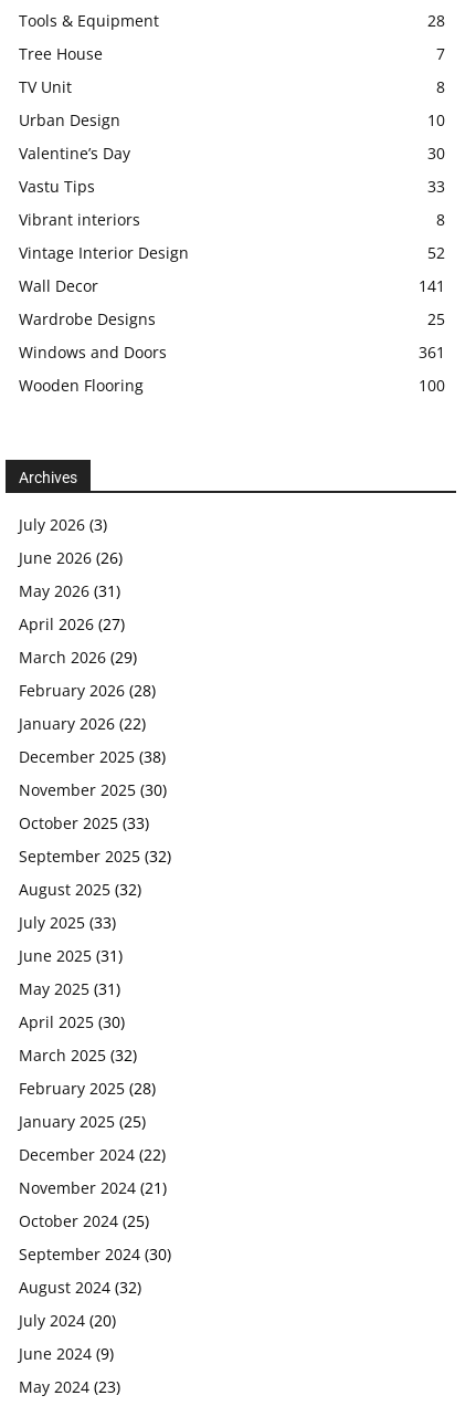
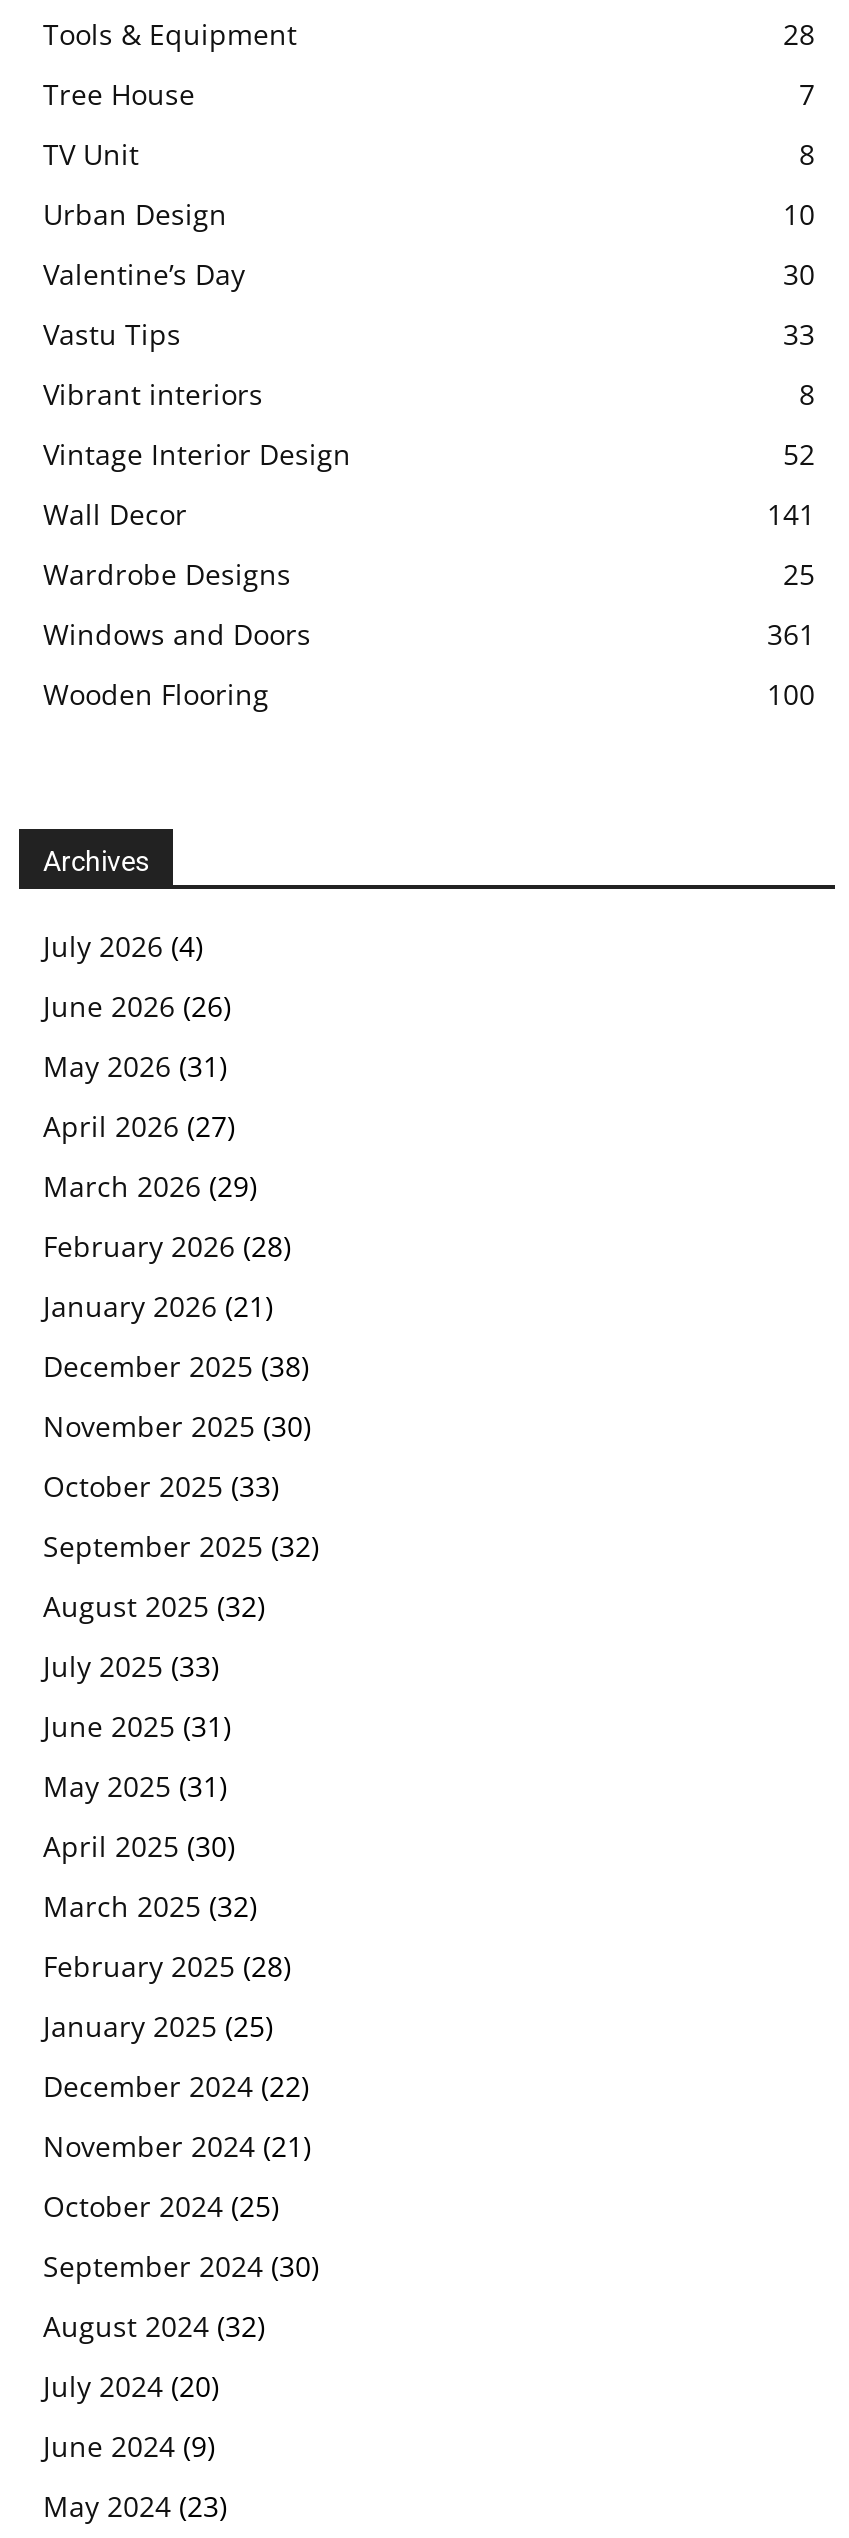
[19,513,107,534] July 2026 (3) -> [43,926,203,964] July 2026 (4)
[19,712,146,733] January 2026 (22) -> [43,1286,273,1324] January 2026 (21)

